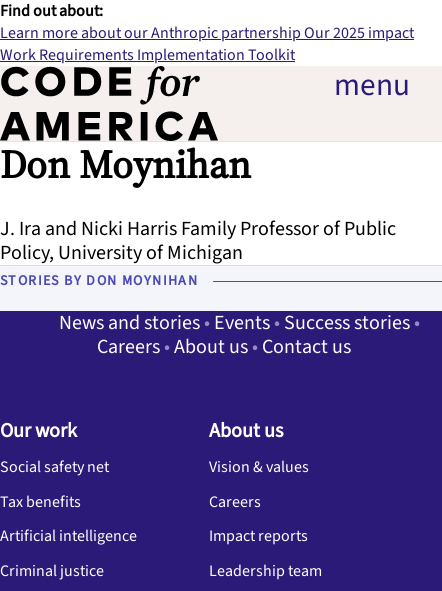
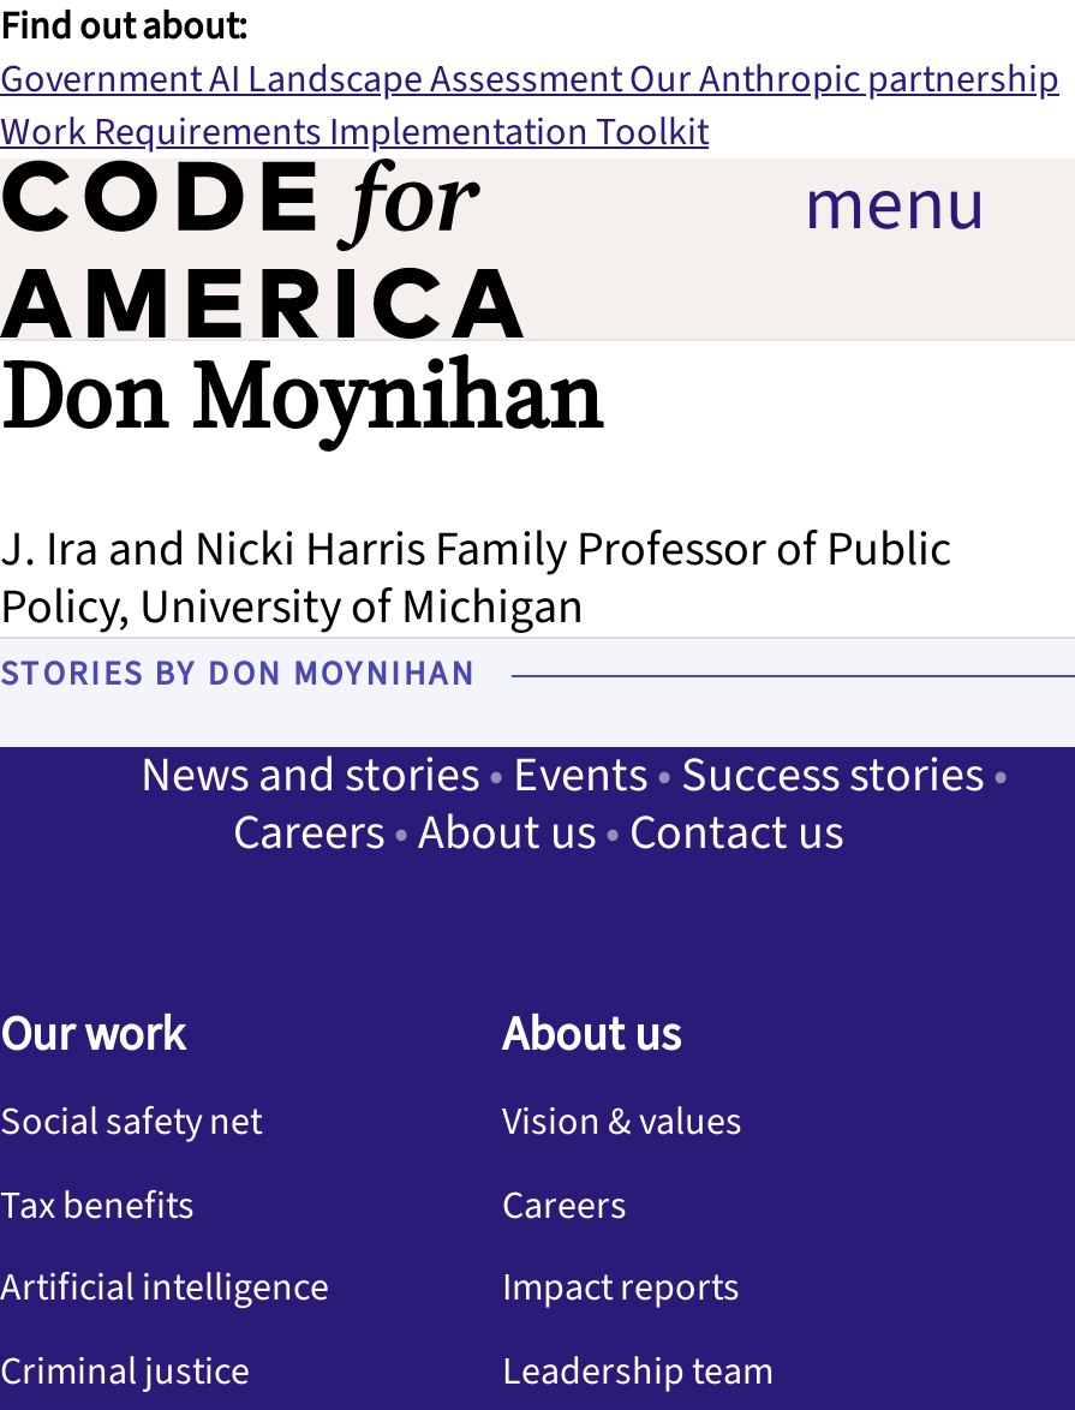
[0,22,414,44] Learn more about our Anthropic partnership Our 2025 impact -> [0,53,1059,106] Government AI Landscape Assessment Our Anthropic partnership

